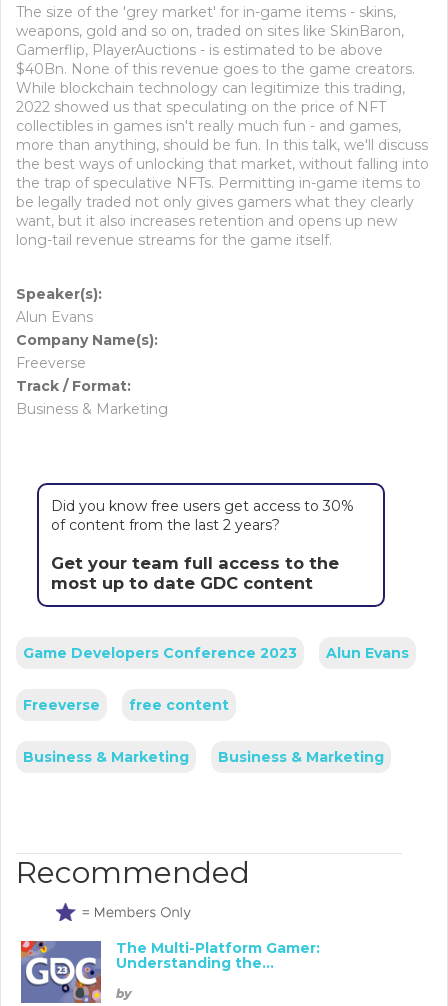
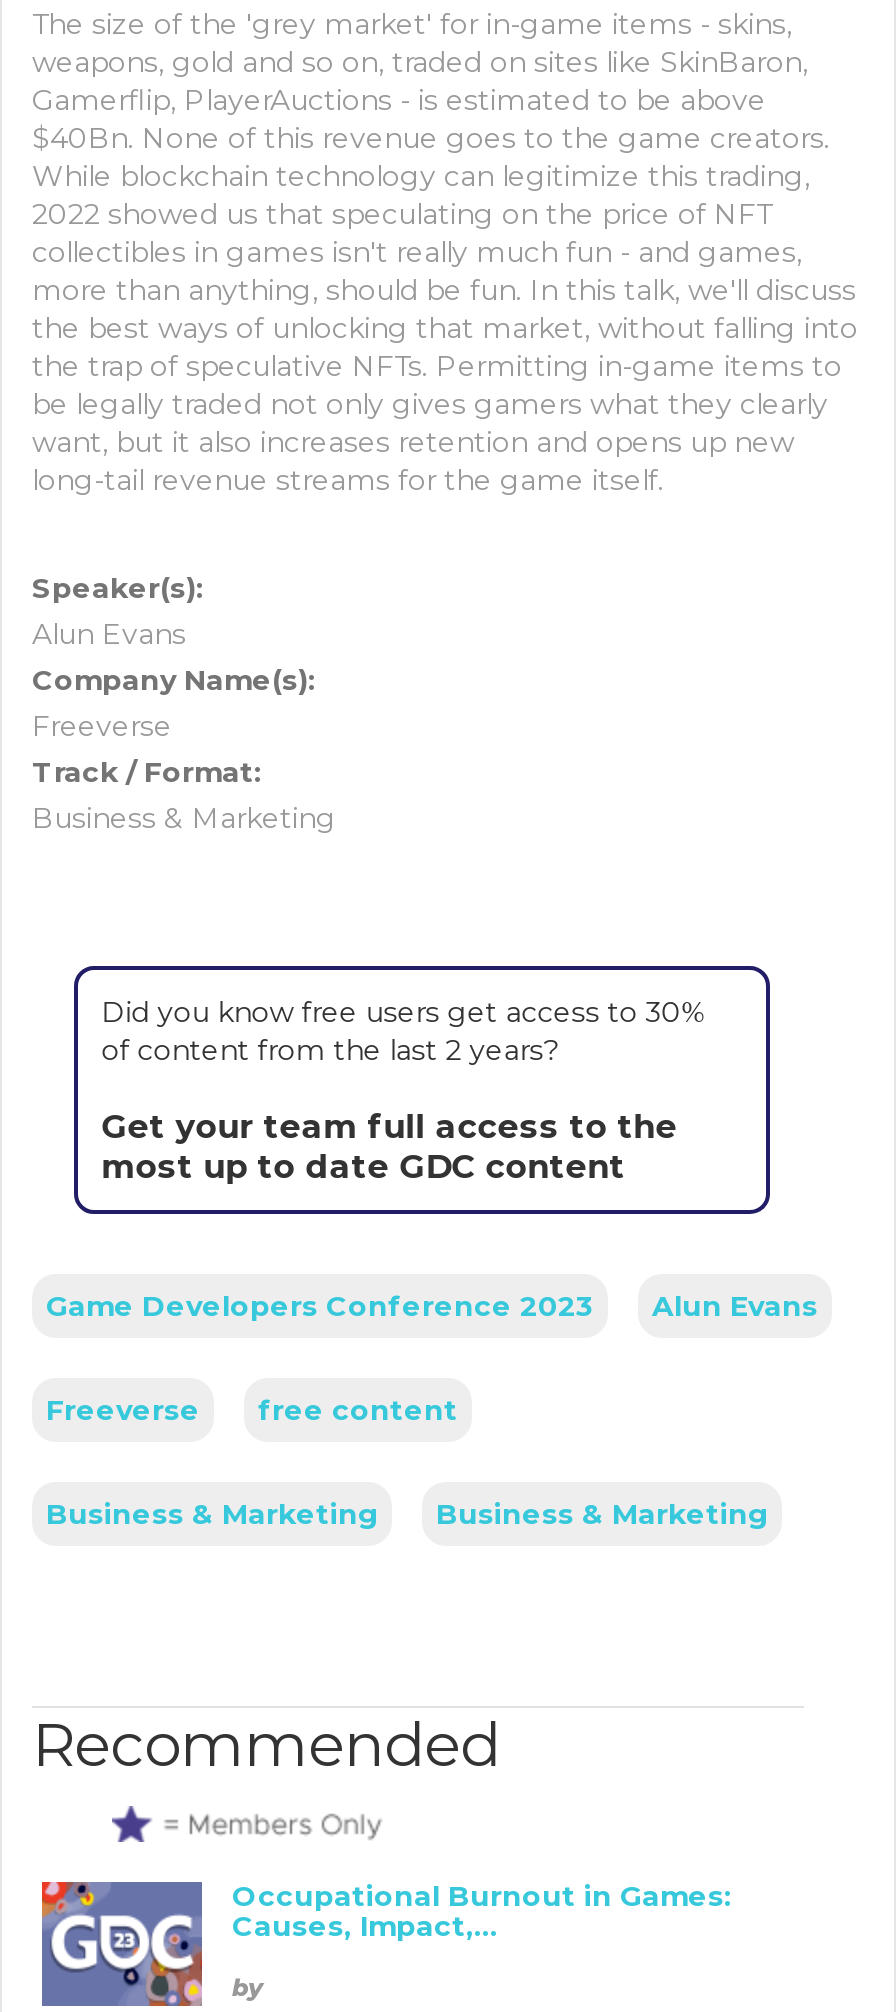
[116,939,320,972] The Multi-Platform Gamer: | Understanding the... -> [232,1878,732,1944] Occupational Burnout in Games: | Causes, Impact,...

